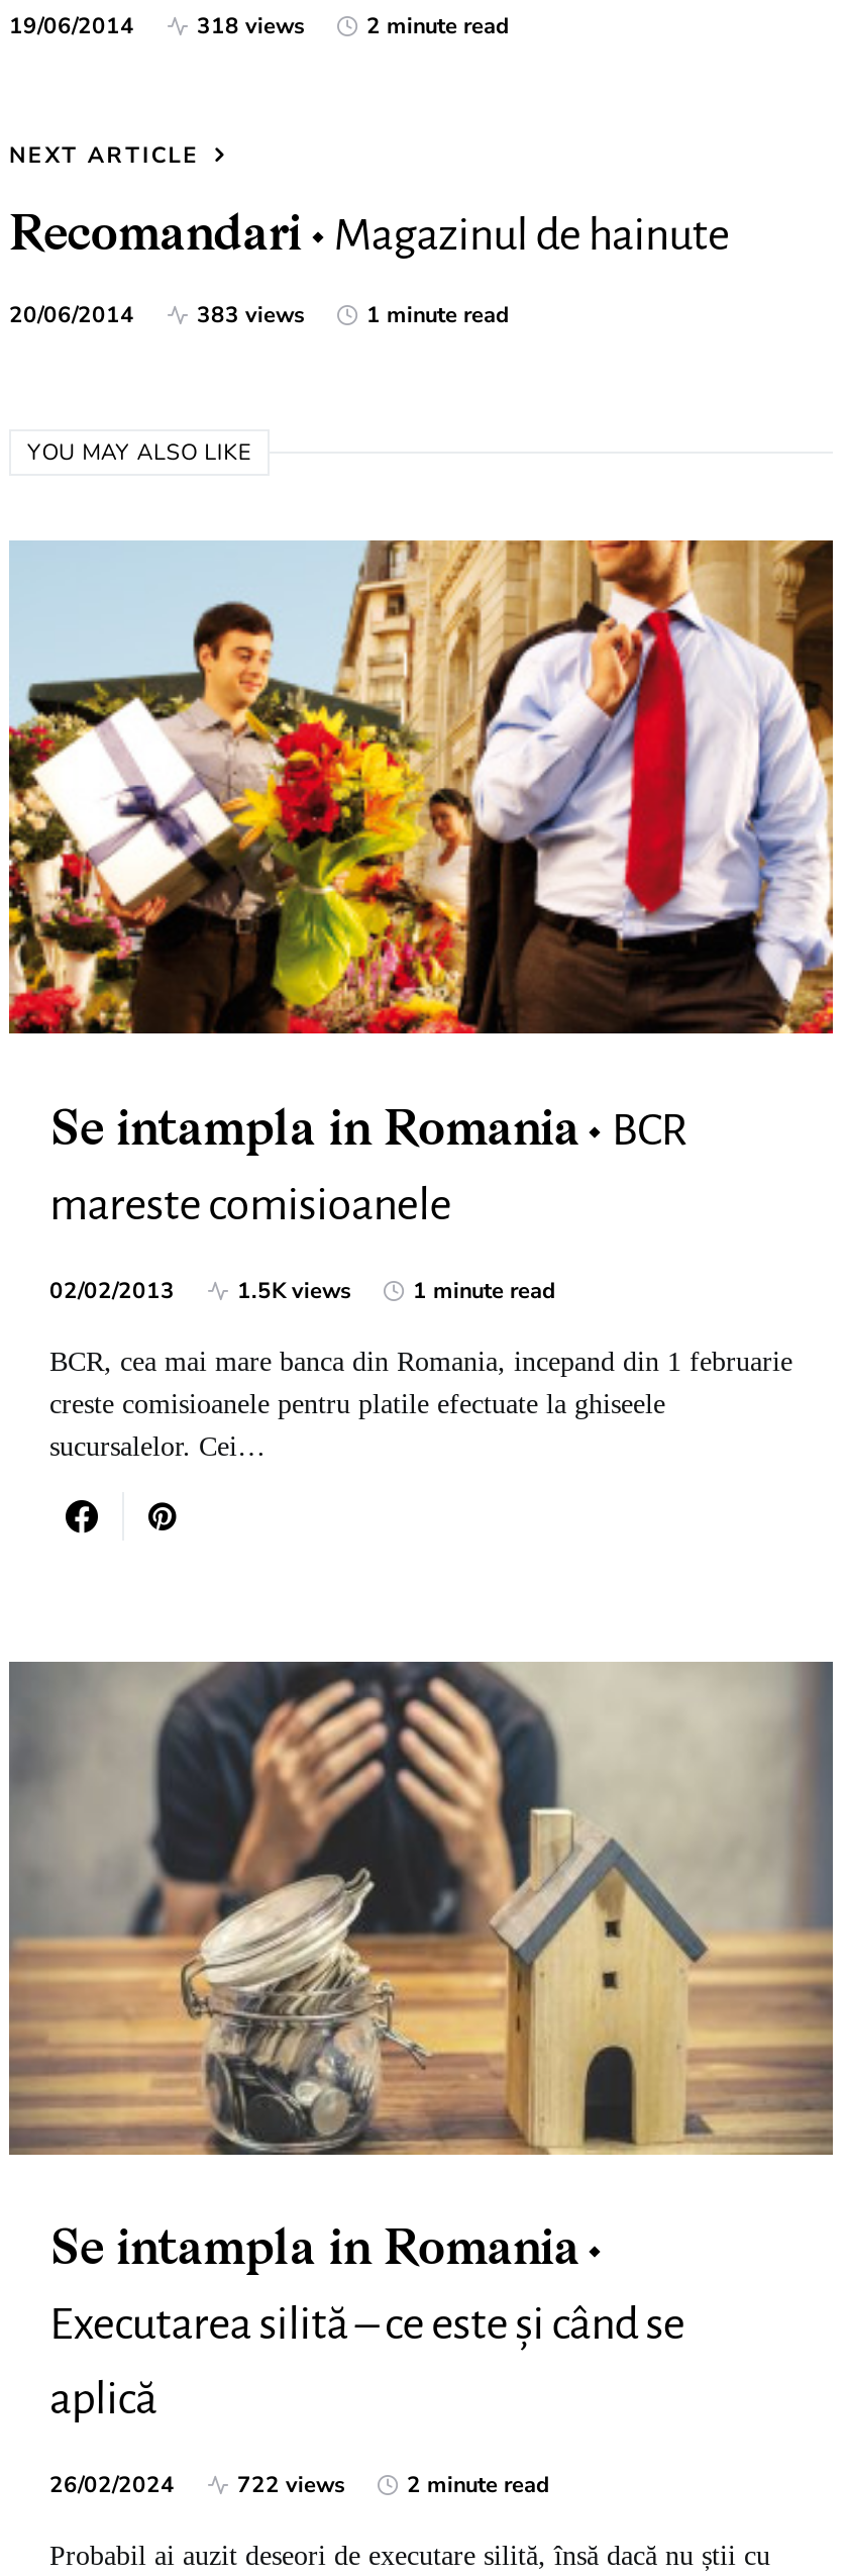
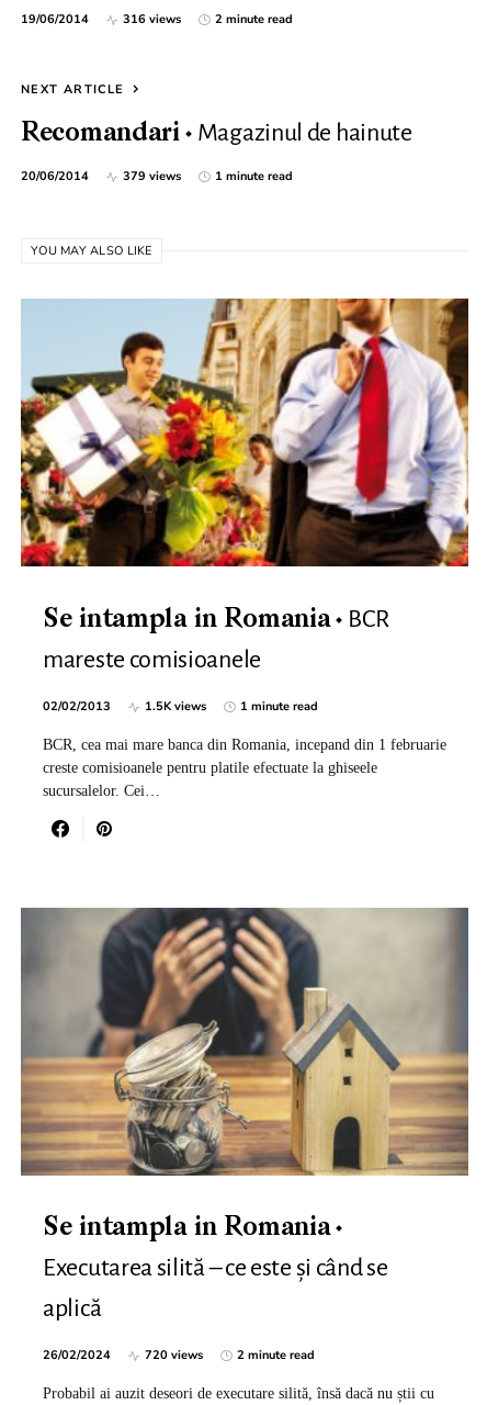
[197,10,304,40] 318 views -> [123,11,181,27] 316 views
[197,299,304,329] 383 views -> [123,168,181,184] 379 views
[237,2469,344,2499] 722 views -> [145,1347,203,1363] 720 views

